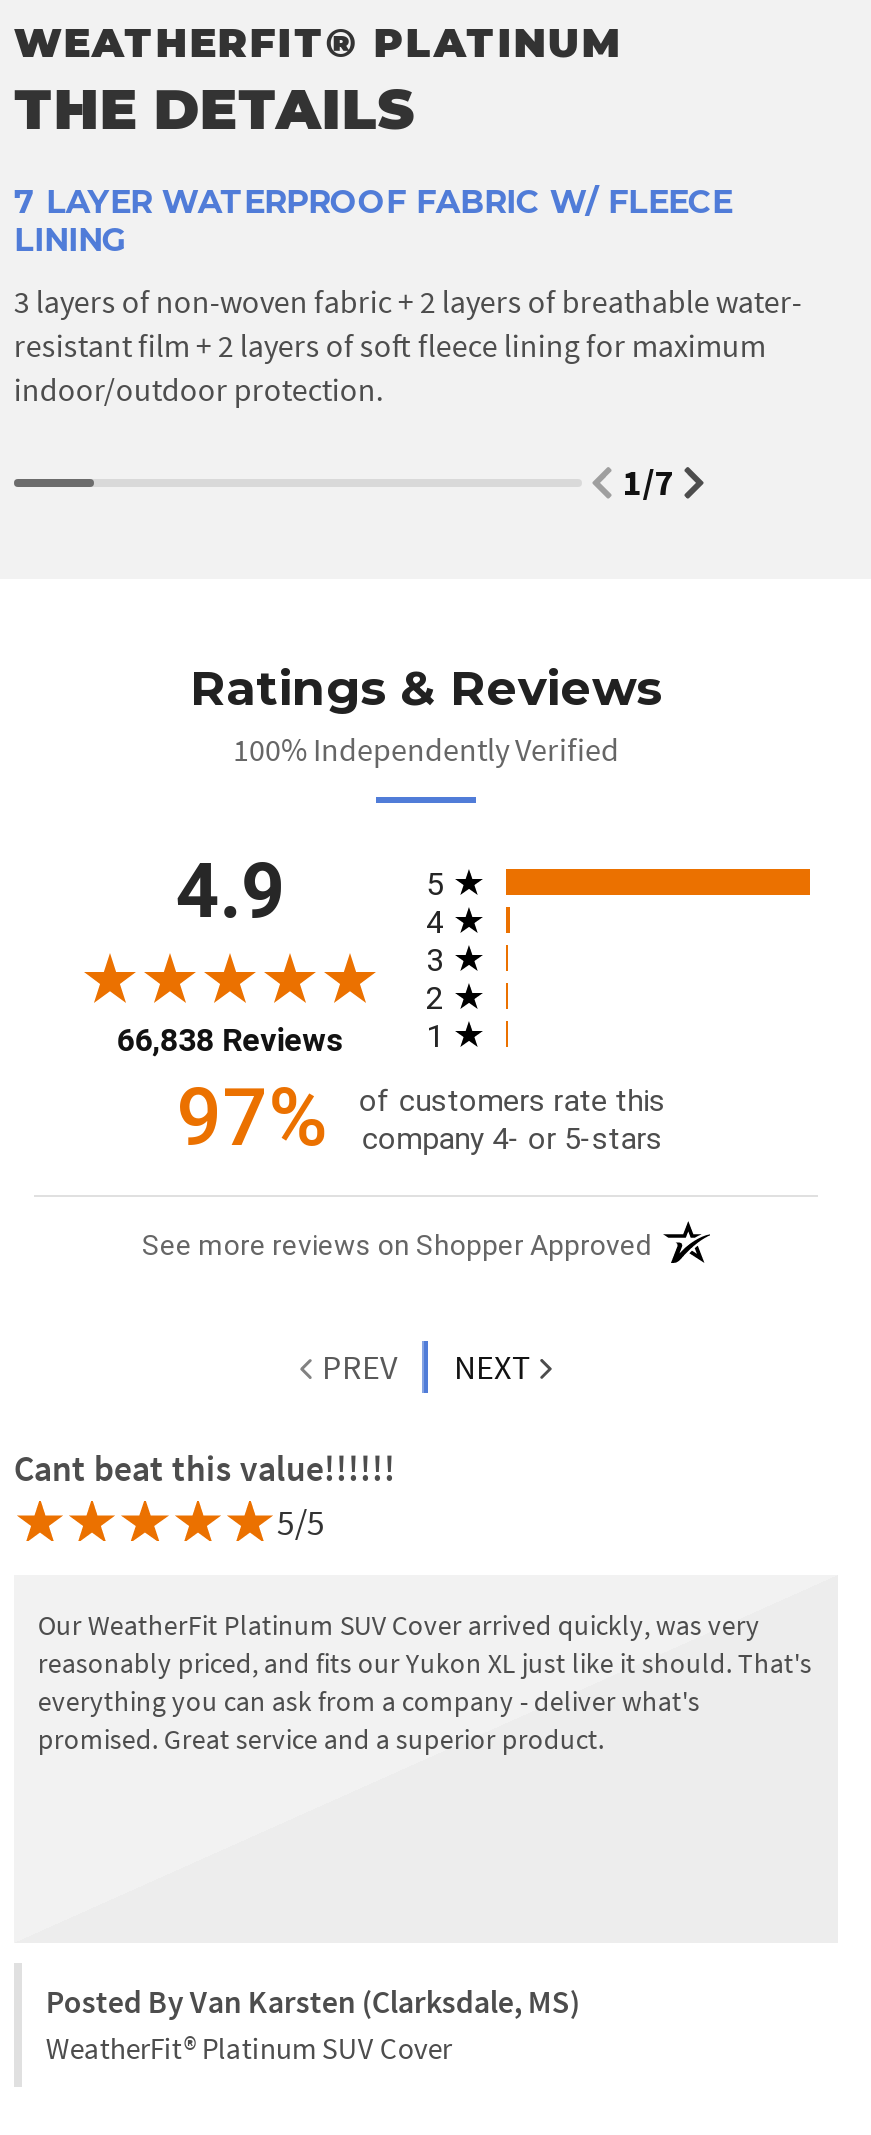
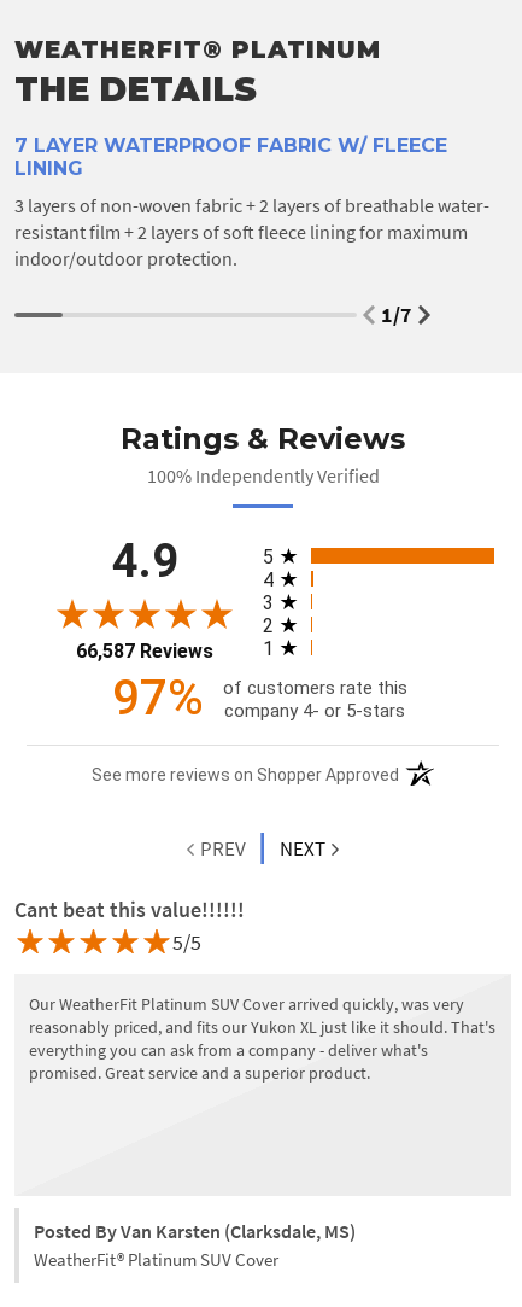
[116,1020,344,1058] 66,838 Reviews -> [76,639,214,662] 66,587 Reviews

